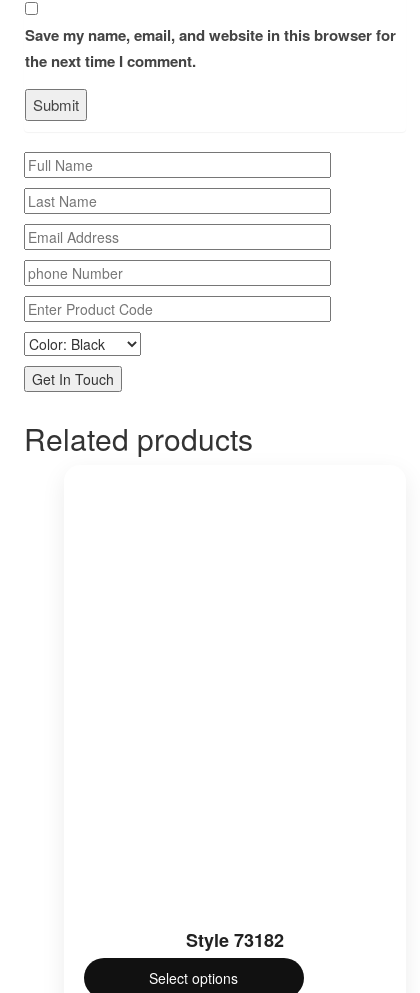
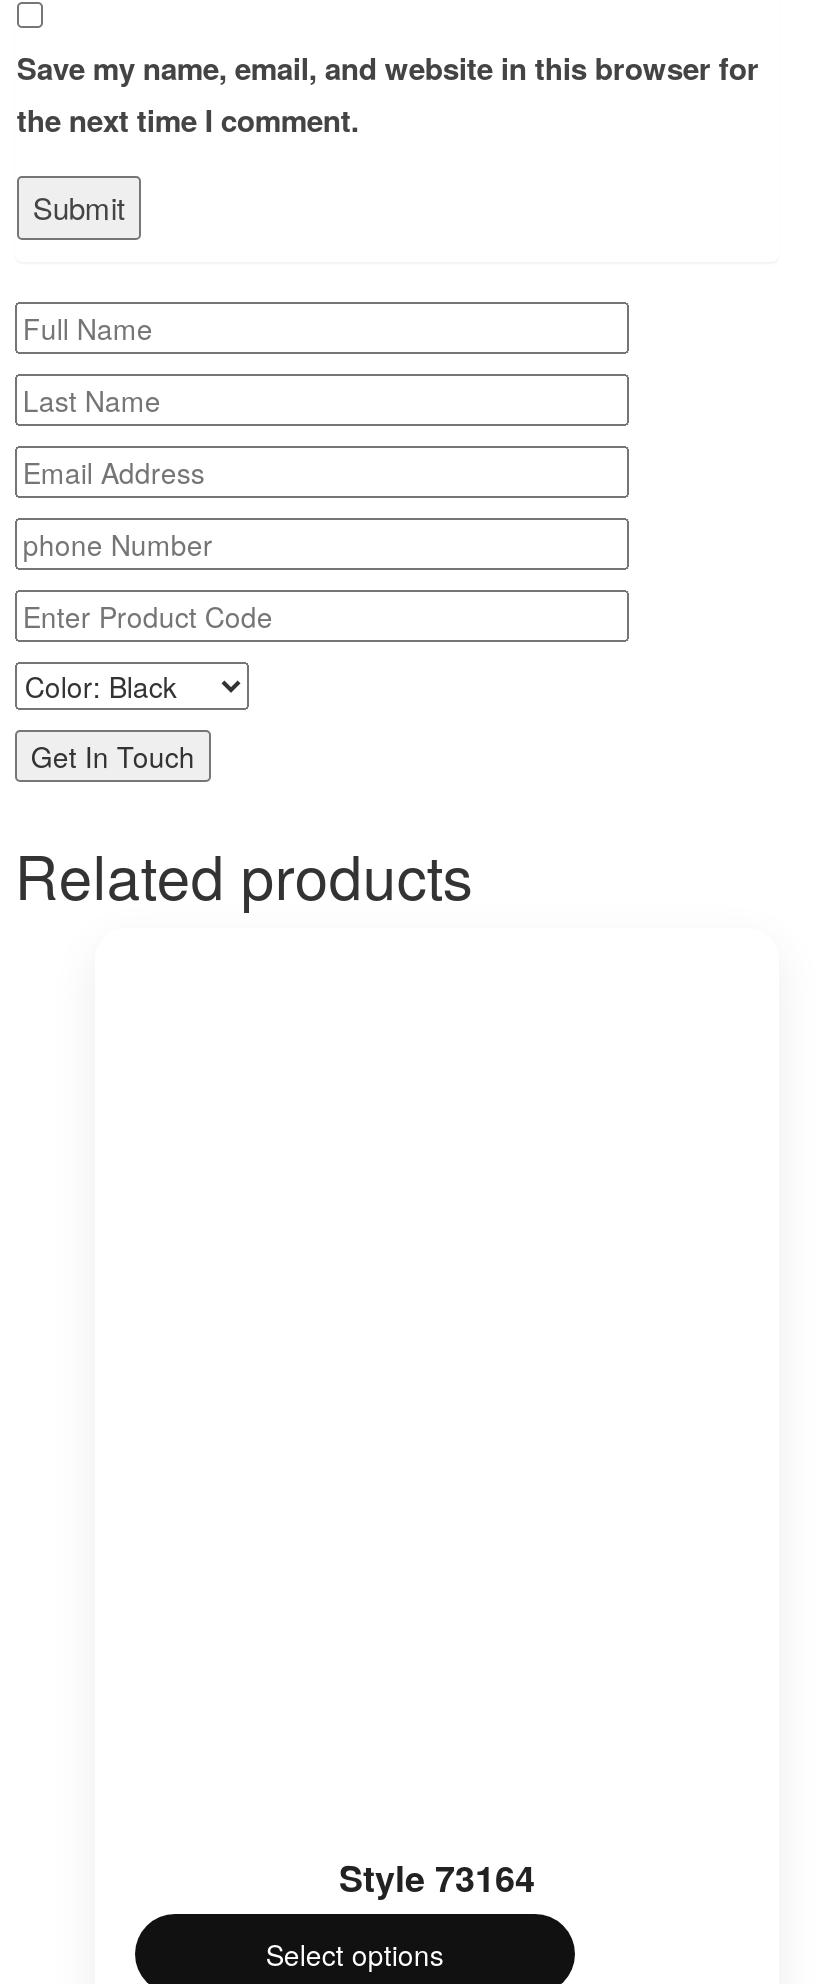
[186,927,284,953] Style 73182 -> [339,1851,535,1903] Style 73164

